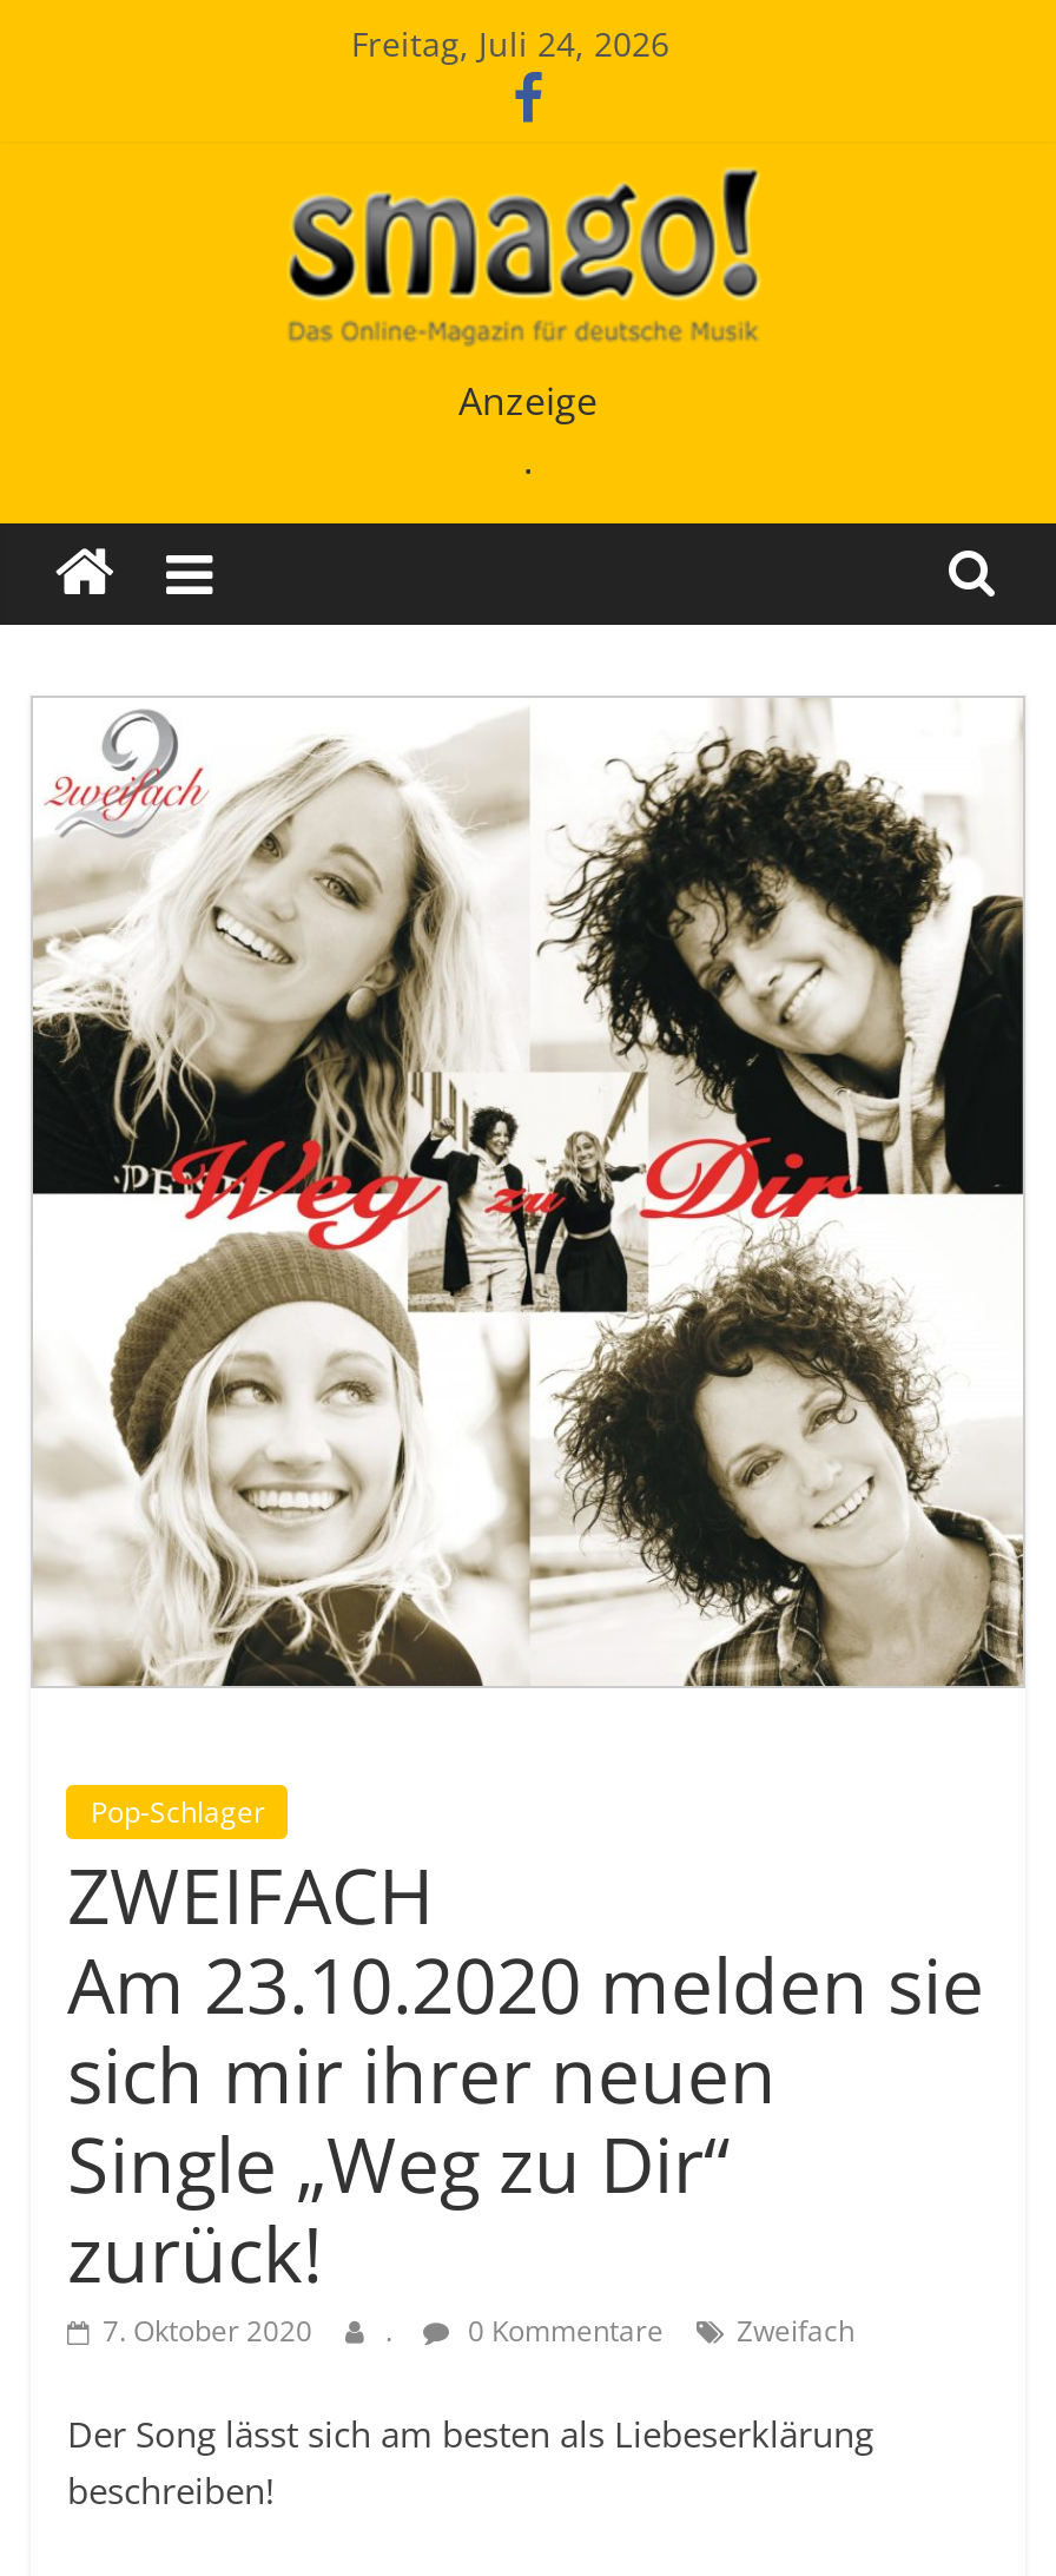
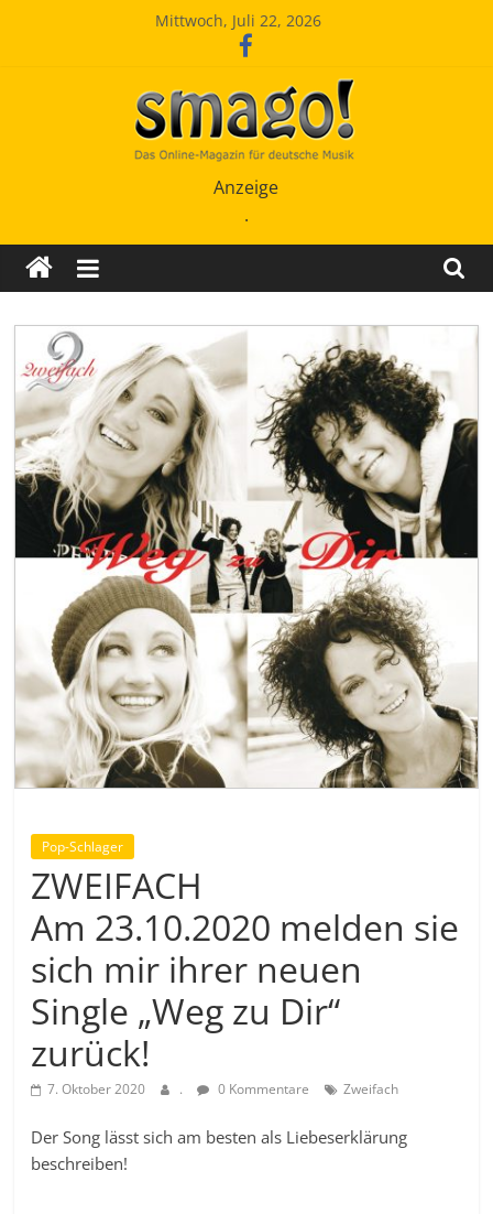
[351,21,669,66] Freitag, Juli 24, 2026 -> [155,10,321,31] Mittwoch, Juli 22, 2026

